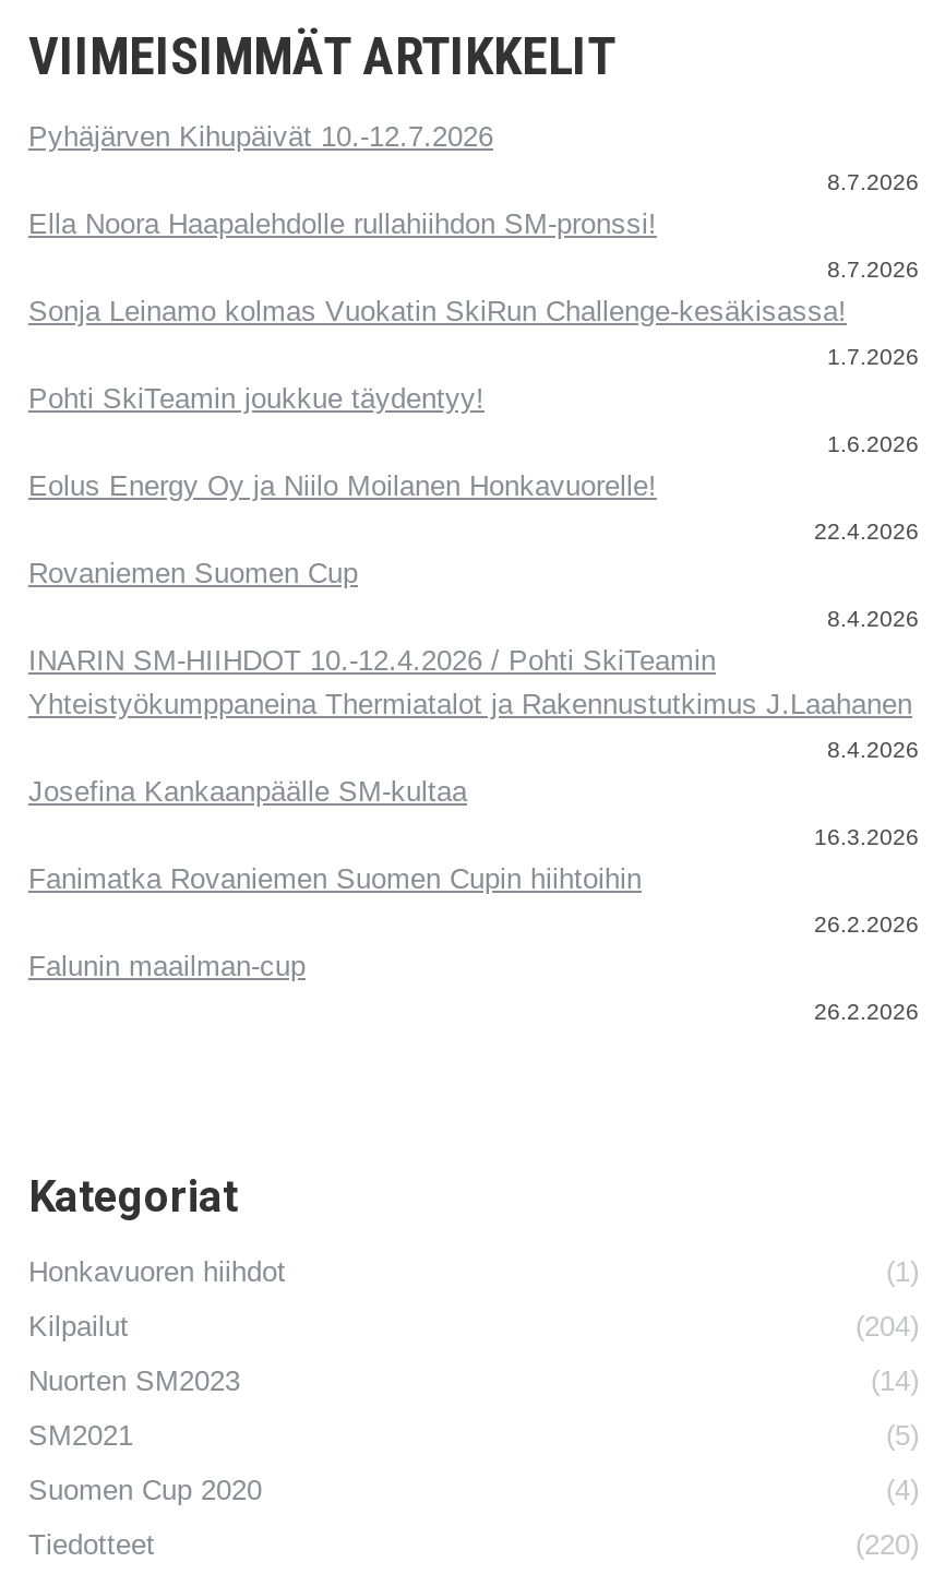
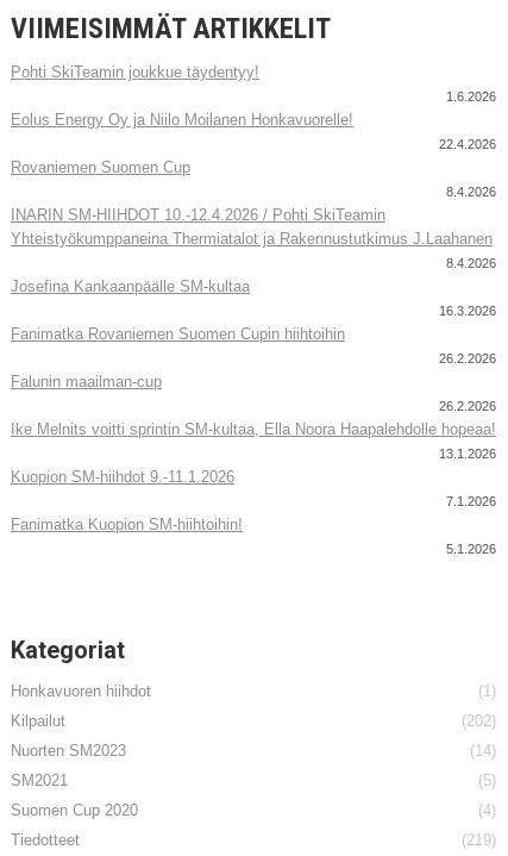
[28,120,919,369] Pyhäjärven Kihupäivät 10.-12.7.2026 | 8.7.2026 | Ella Noora Haapalehdolle rullahiihdon SM-pronssi! | 8.7.2026 | Sonja Leinamo kolmas Vuokatin SkiRun Challenge-kesäkisassa! | 1.7.2026 -> none
moved [28,382,919,1024] -> [11,63,496,413]: Pohti SkiTeamin joukkue täydentyy! | 1.6.2026 | Eolus Energy Oy ja Niilo Moilanen Honkavuorelle! | ... | Falunin maailman-cup | 26.2.2026
none -> [11,420,496,556] Ike Melnits voitti sprintin SM-kultaa, Ella Noora Haapalehdolle hopeaa! | 13.1.2026 | Kuopion SM-hiihdot 9.-11.1.2026 | 7.1.2026 | Fanimatka Kuopion SM-hiihtoihin! | 5.1.2026
[856,1310,919,1343] (204) -> [462,712,496,730] (202)
[856,1528,919,1561] (220) -> [462,831,496,849] (219)

